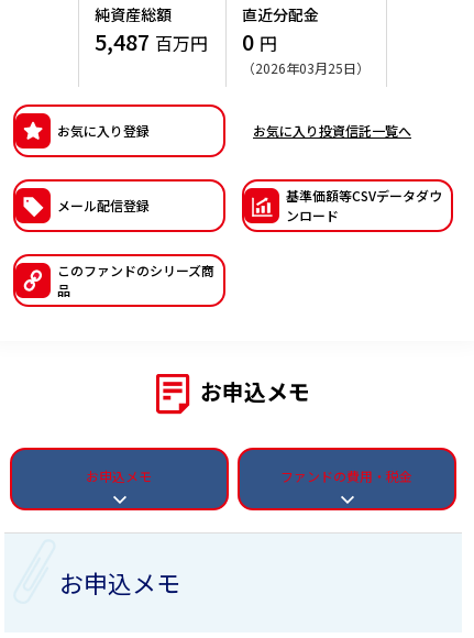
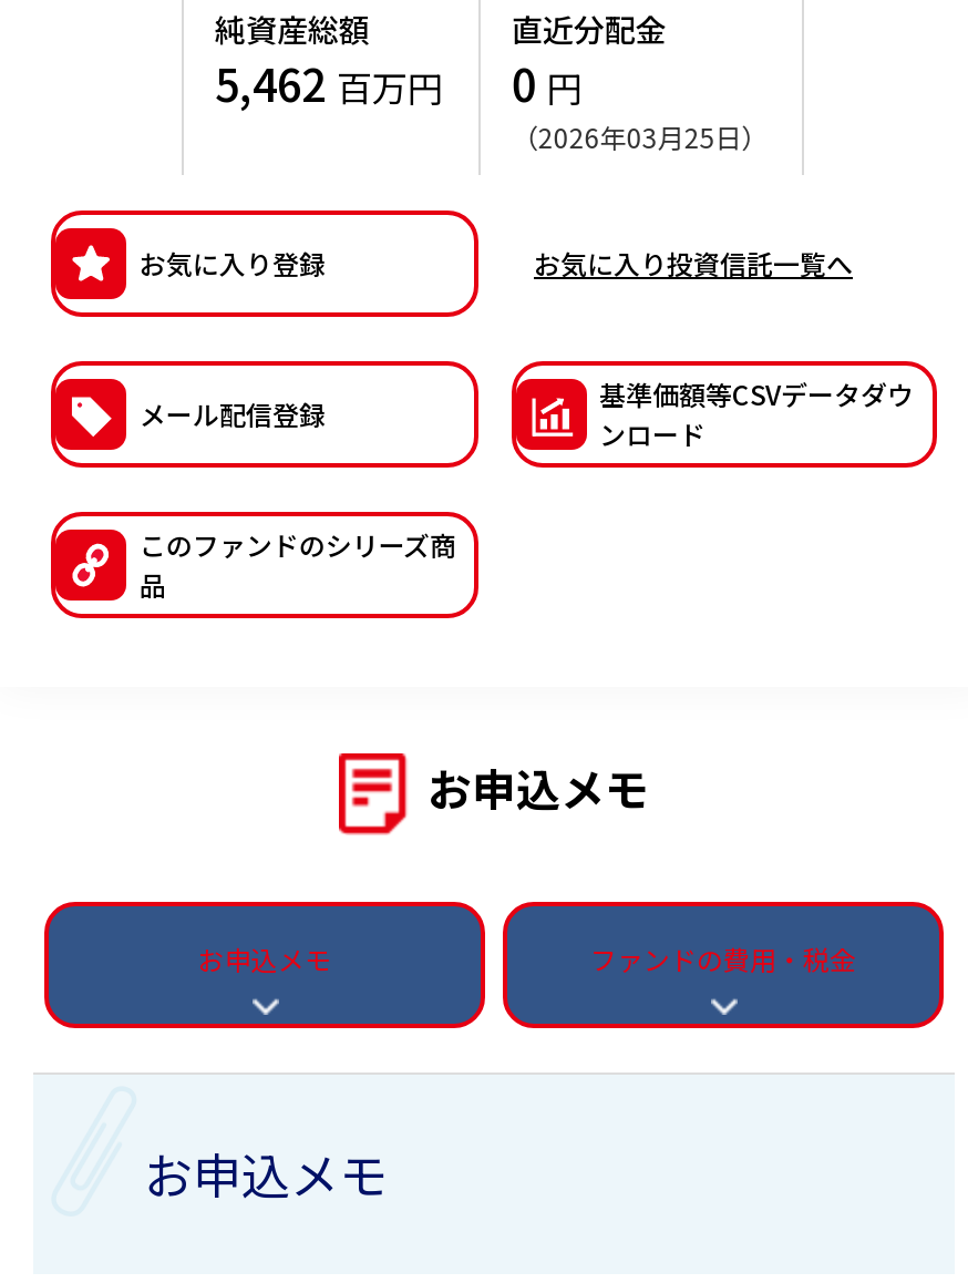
[95,25,277,57] 5,487 百万円 0 円 -> [215,51,582,115] 5,462 百万円 0 円

